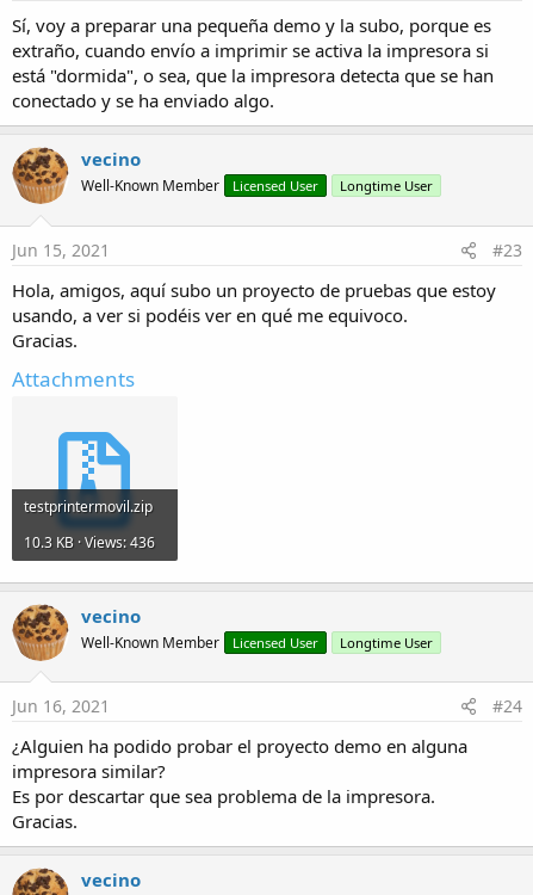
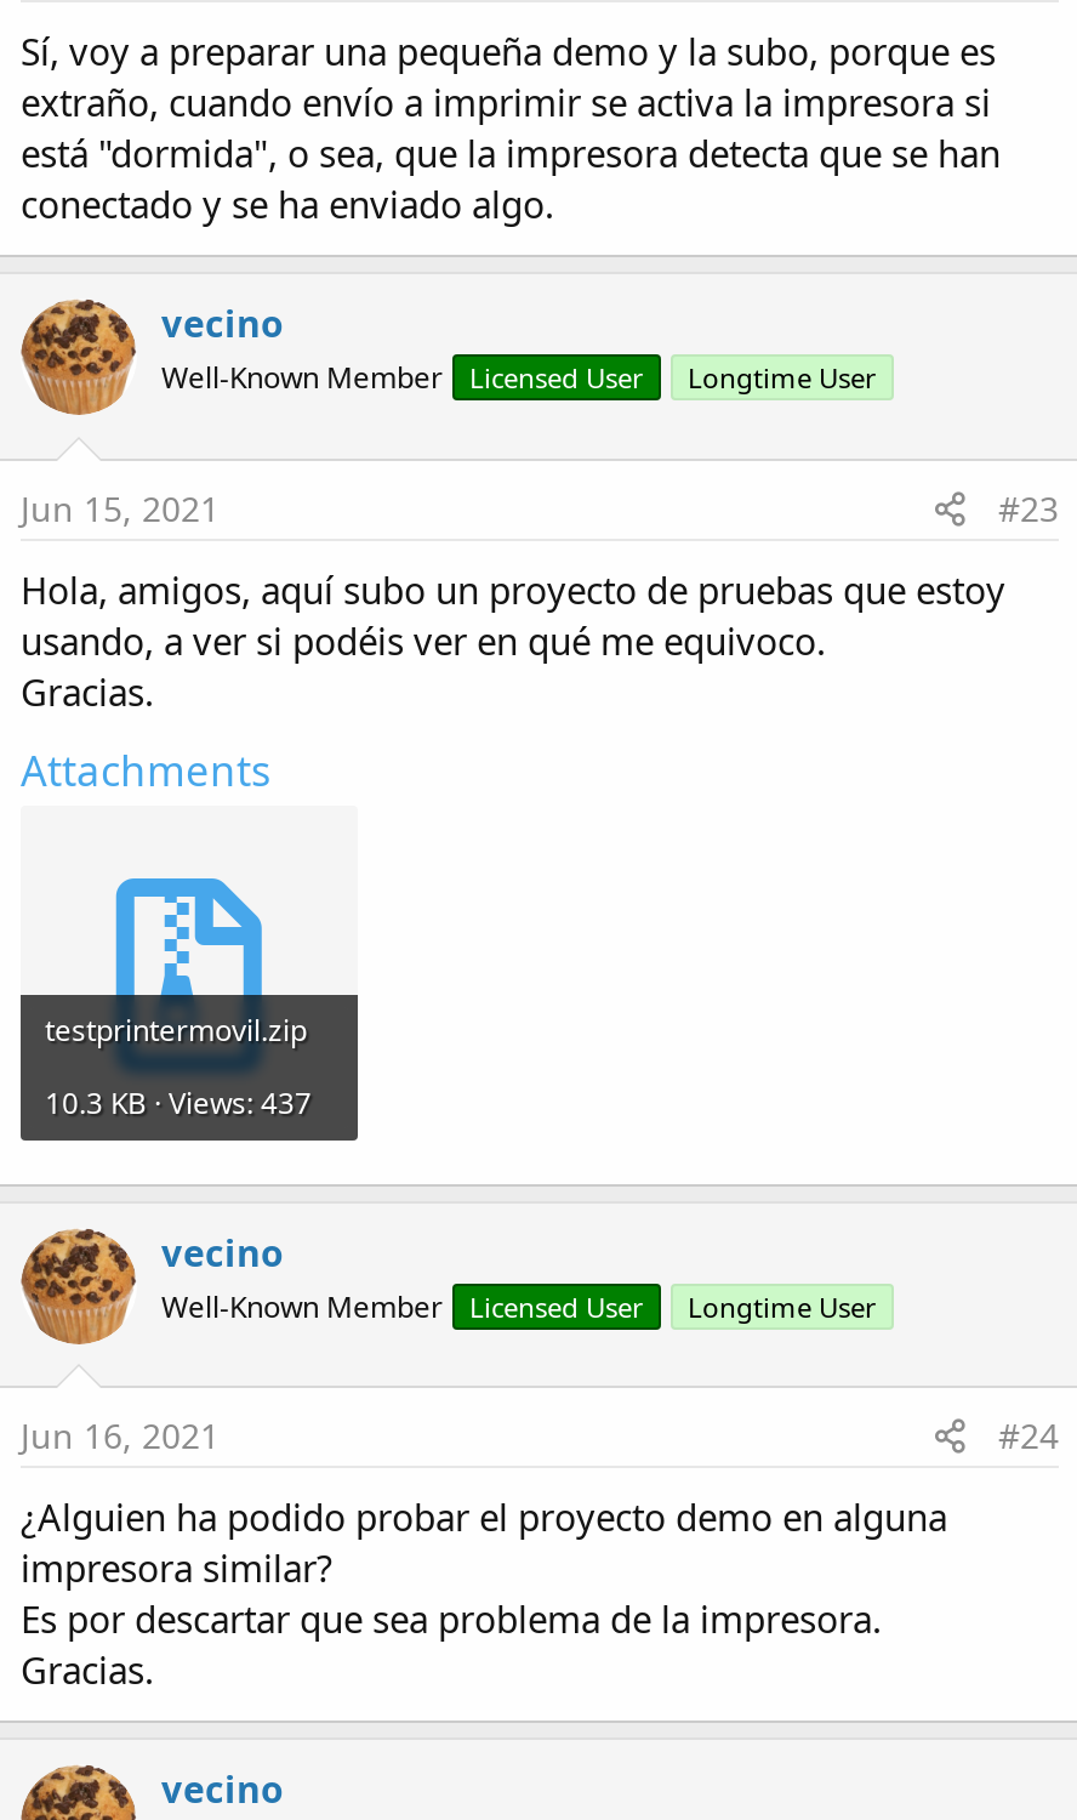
[24,532,155,553] 10.3 KB · Views: 436 -> [45,1083,312,1124] 10.3 KB · Views: 437

